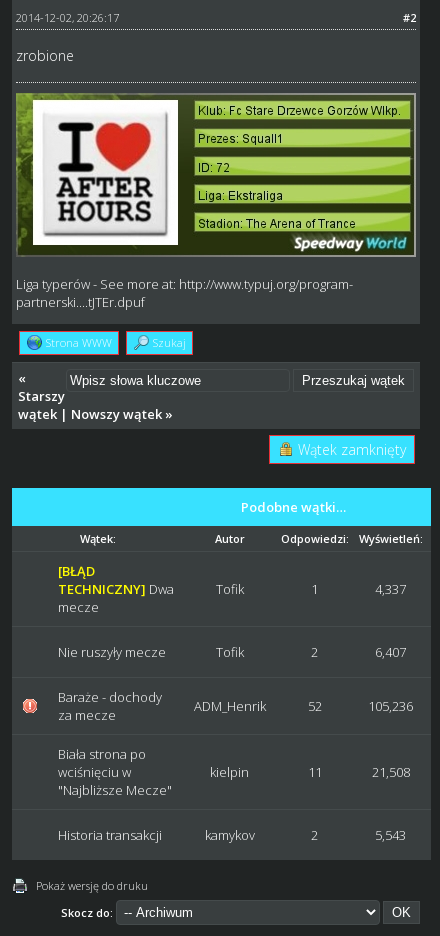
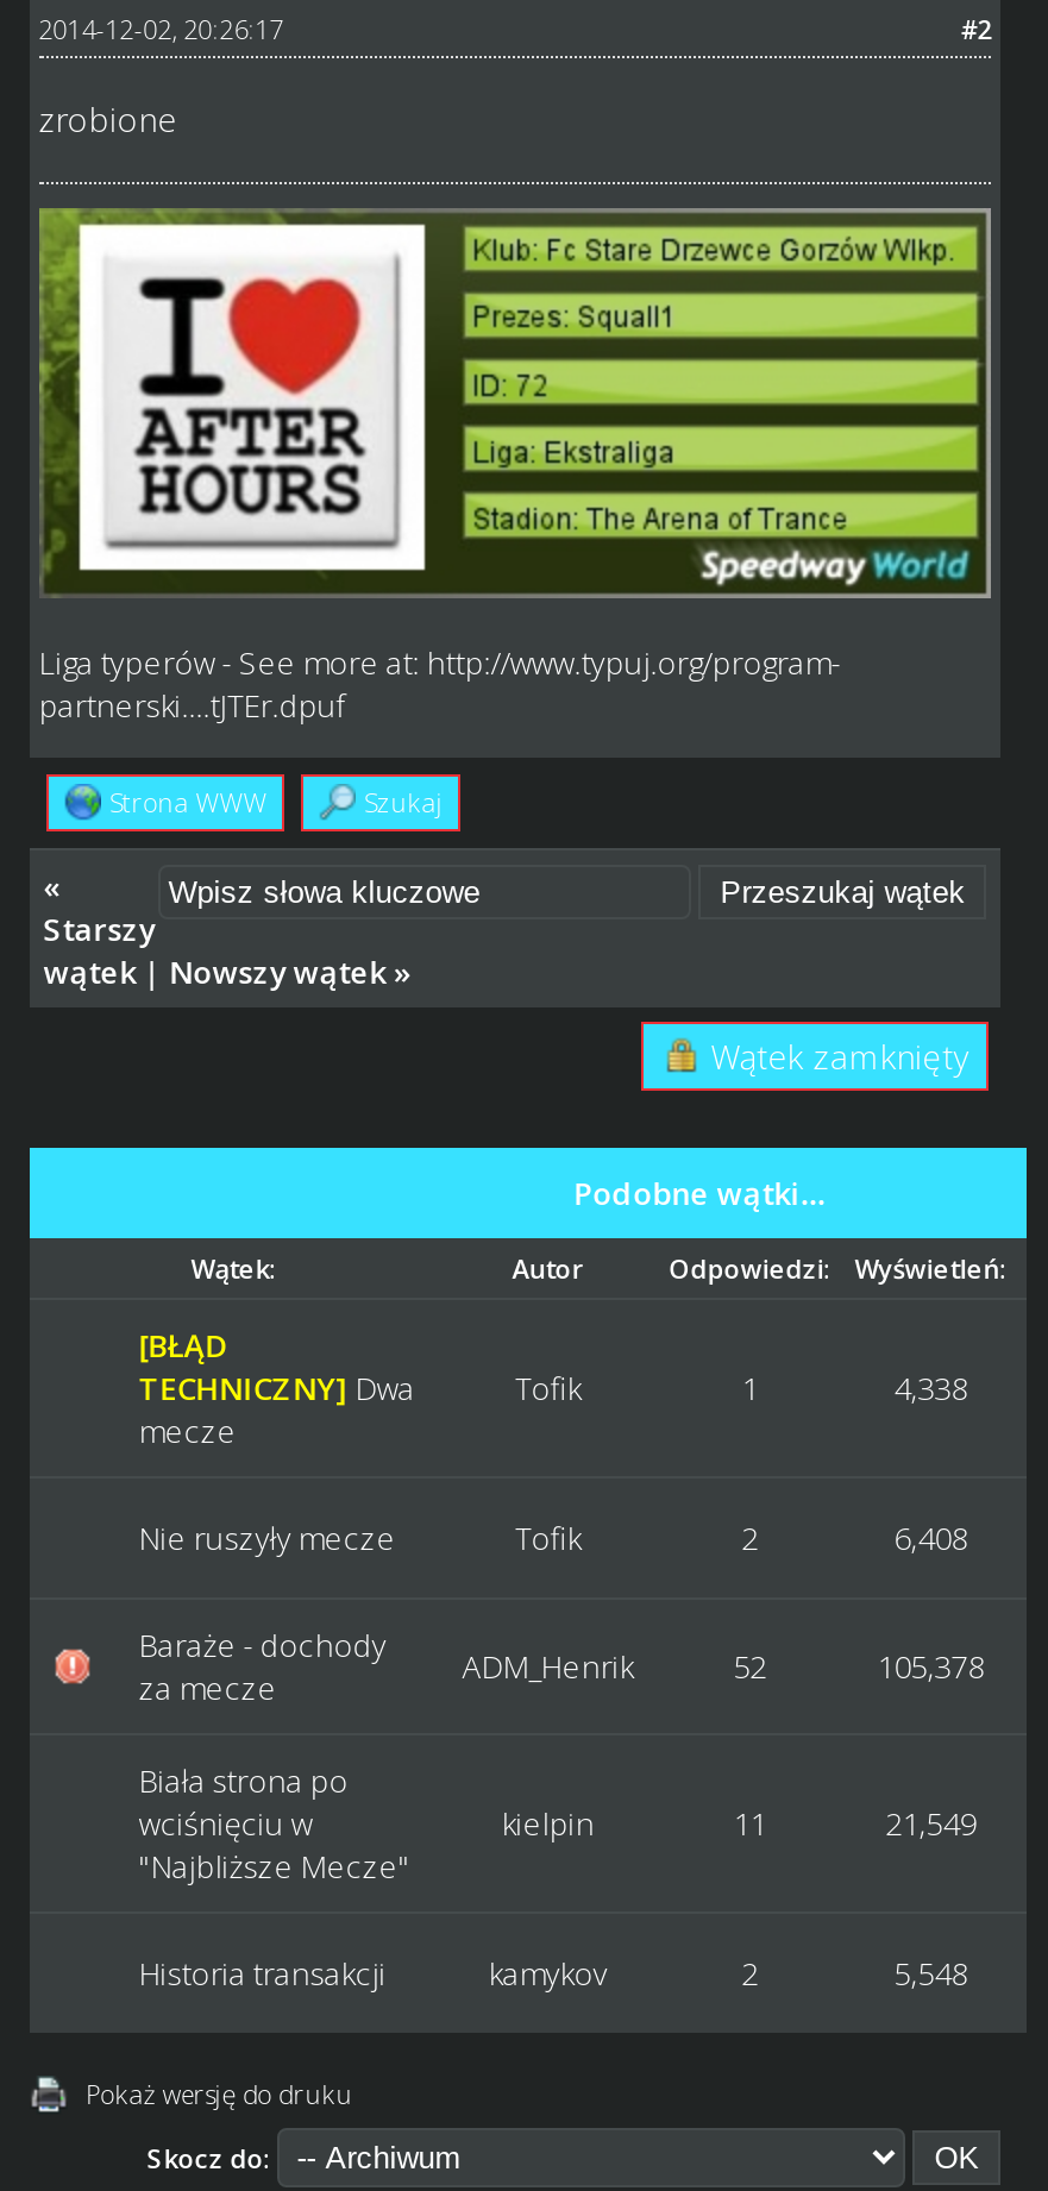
[375,580,406,598] 4,337 -> [894,1367,968,1410] 4,338
[375,643,406,661] 6,407 -> [894,1517,968,1560] 6,408
[368,697,413,715] 105,236 -> [877,1646,984,1689] 105,378
[372,763,410,781] 21,508 -> [886,1803,976,1846] 21,549
[375,826,406,844] 5,543 -> [894,1953,968,1995] 5,548

